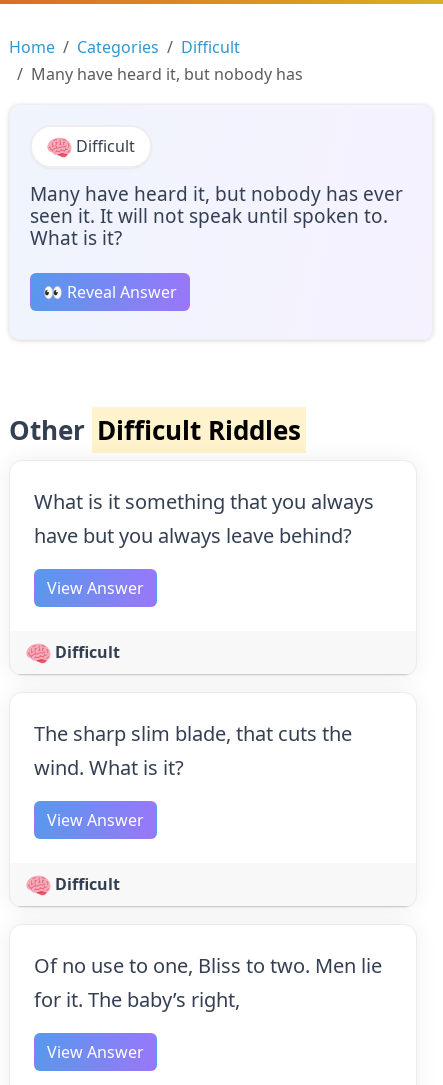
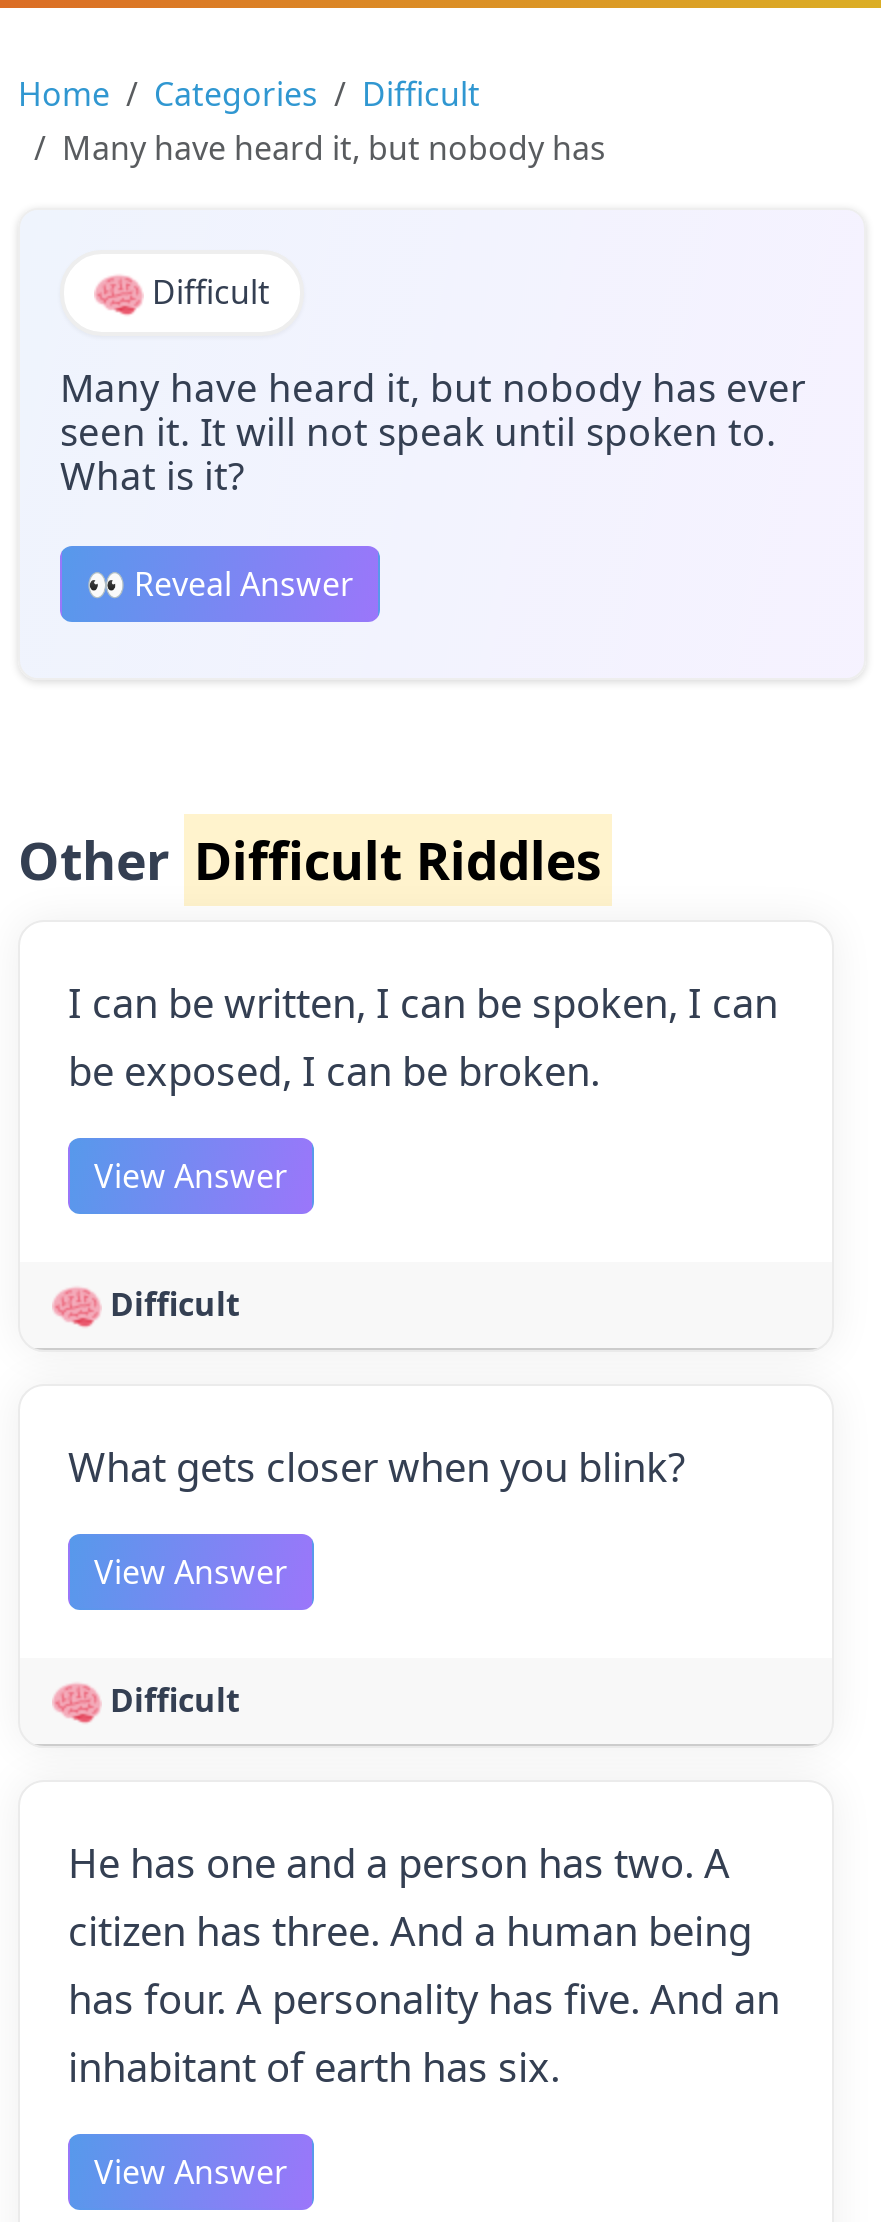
[34,488,374,549] What is it something that you always | have but you always leave behind? -> [68,975,778,1097] I can be written, I can be spoken, I can | be exposed, I can be broken.
[34,720,352,781] The sharp slim blade, that cuts the | wind. What is it? -> [68,1440,686,1494] What gets closer when you blink?
moved [47,809,144,895] -> [94,1550,288,1722]: View Answer | Difficult
[34,952,382,1013] Of no use to one, Bliss to two. Men lie | for it. The baby’s right, -> [68,1836,780,2094] He has one and a person has two. A | citizen has three. And a human being | has four. A personality has five. And an | inhabitant of earth has six.

